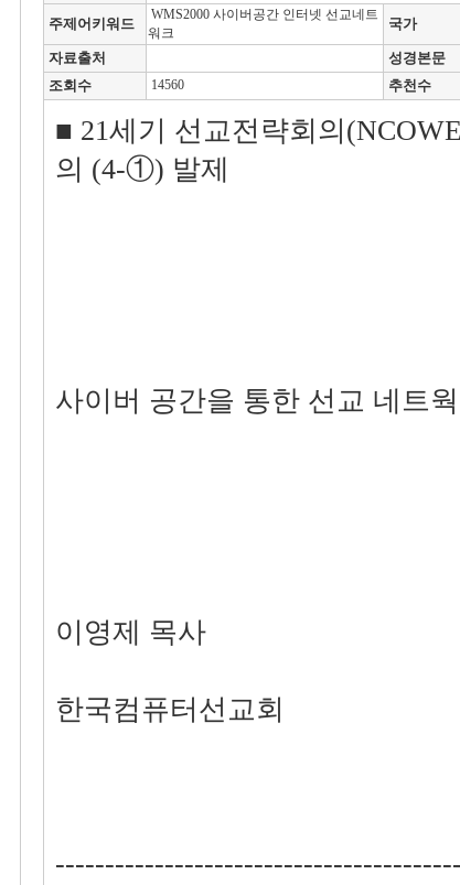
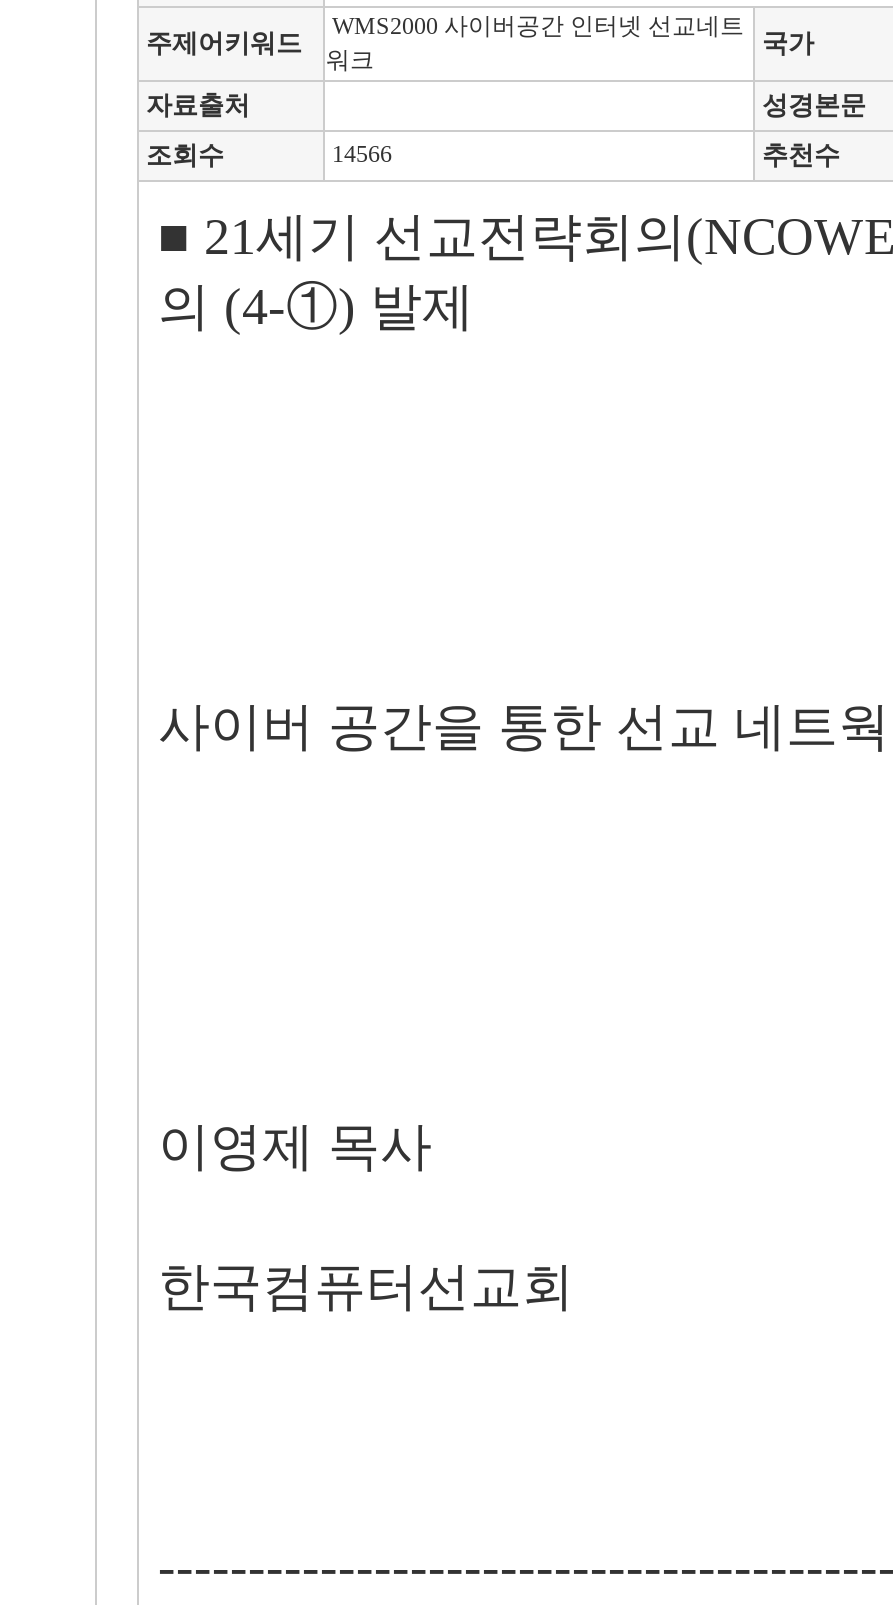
[147,77,184,93] 14560 -> [326,140,392,168] 14566

